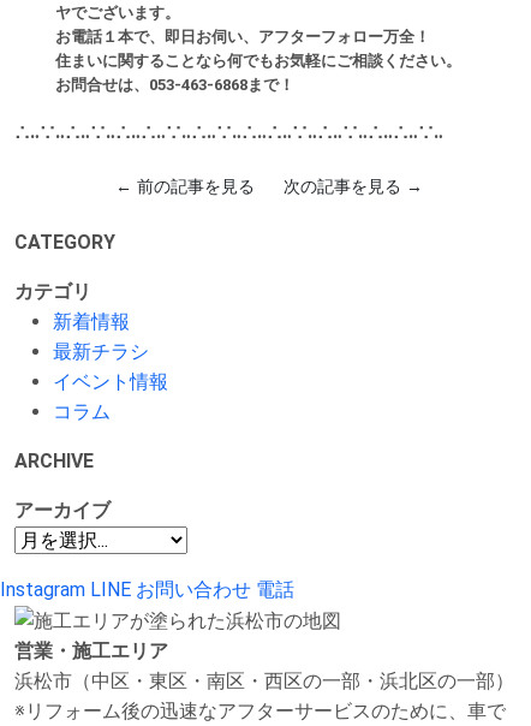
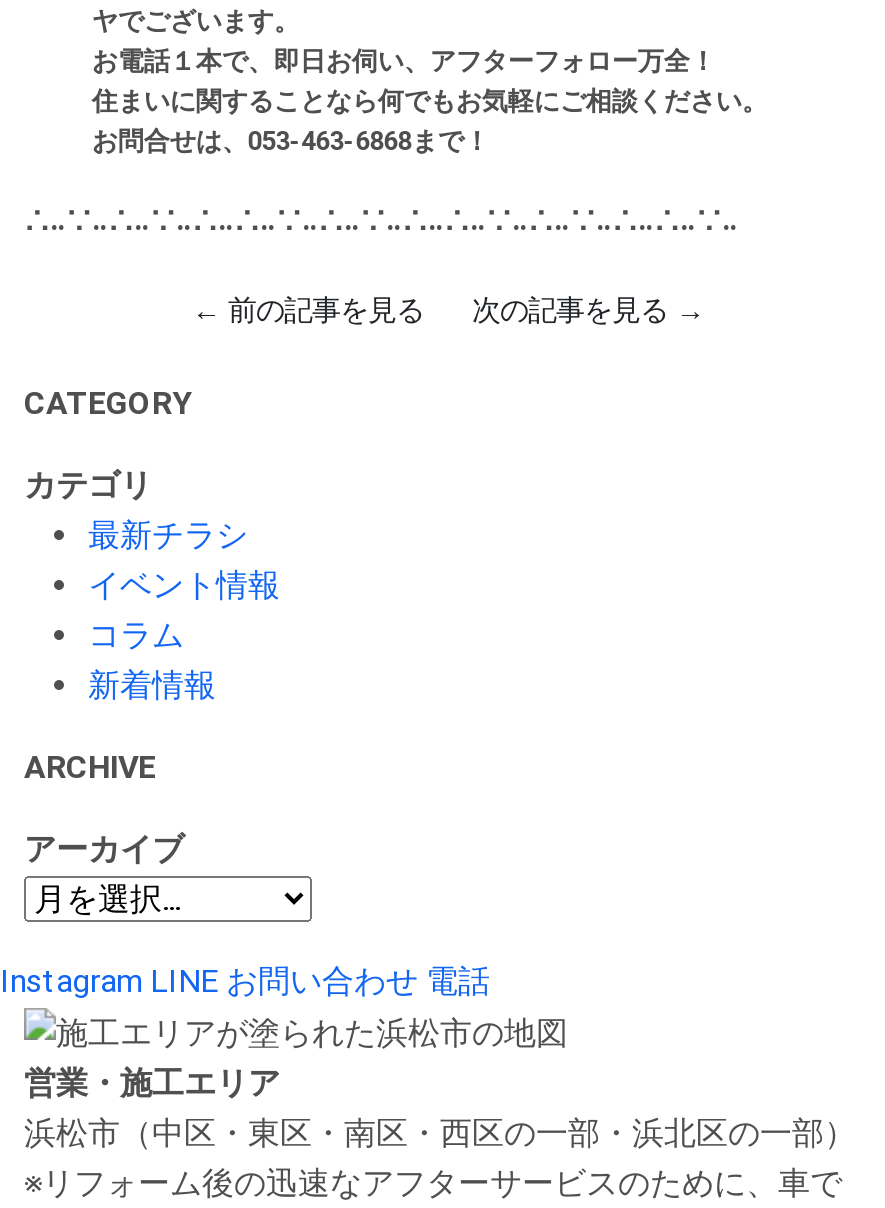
moved [53,310,130,333] -> [88,665,216,703]: 新着情報
moved [53,340,168,423] -> [88,515,280,653]: 最新チラシ | イベント情報 | コラム

